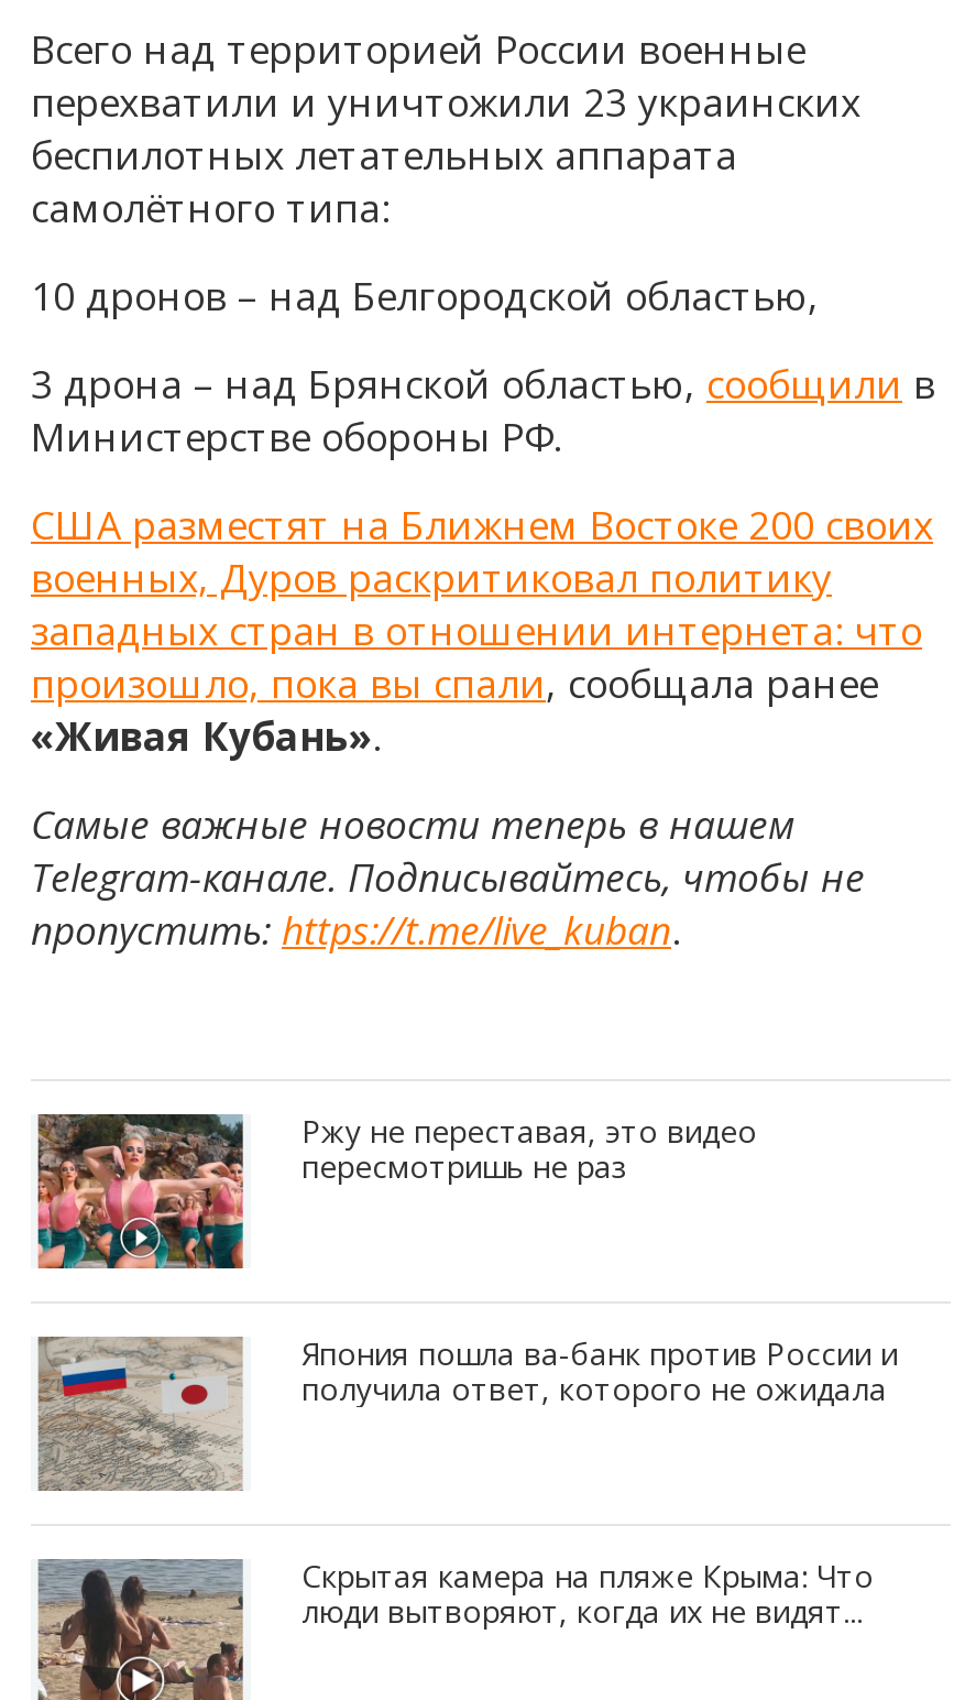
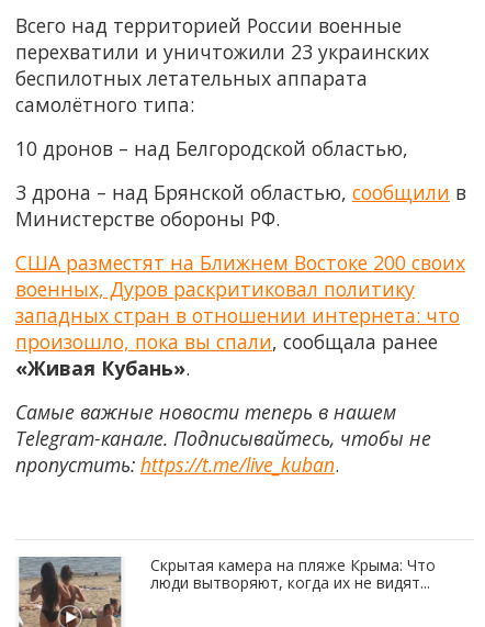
[35,1109,757,1271] [image] | Ржу не переставая, это видео | пересмотришь не раз -> none
[37,1331,898,1493] [image] | Япония пошла ва-банк против России и | получила ответ, которого не ожидала -> none

